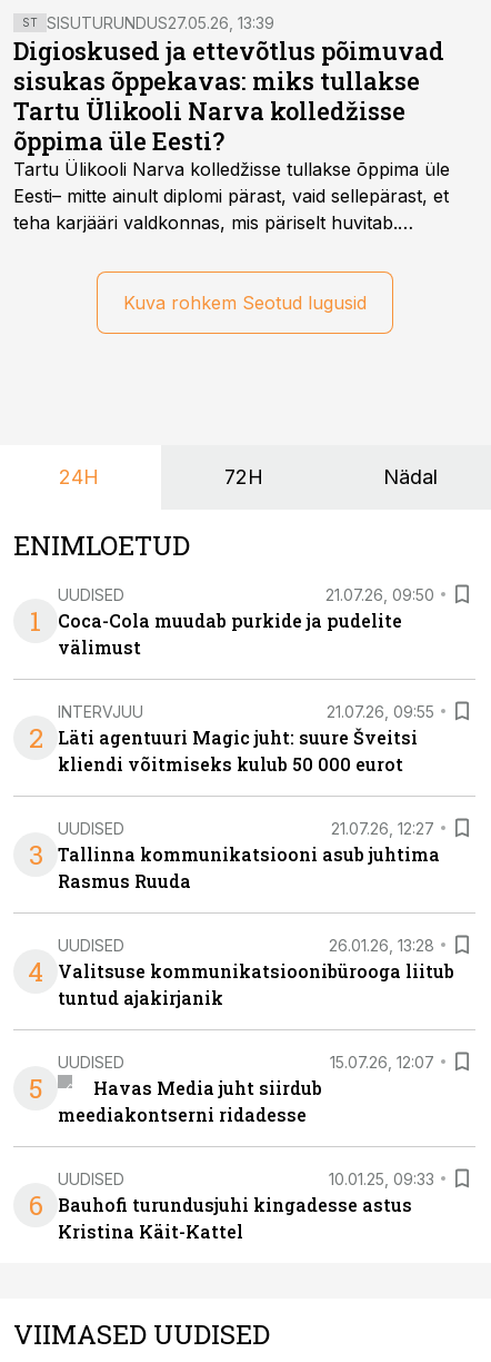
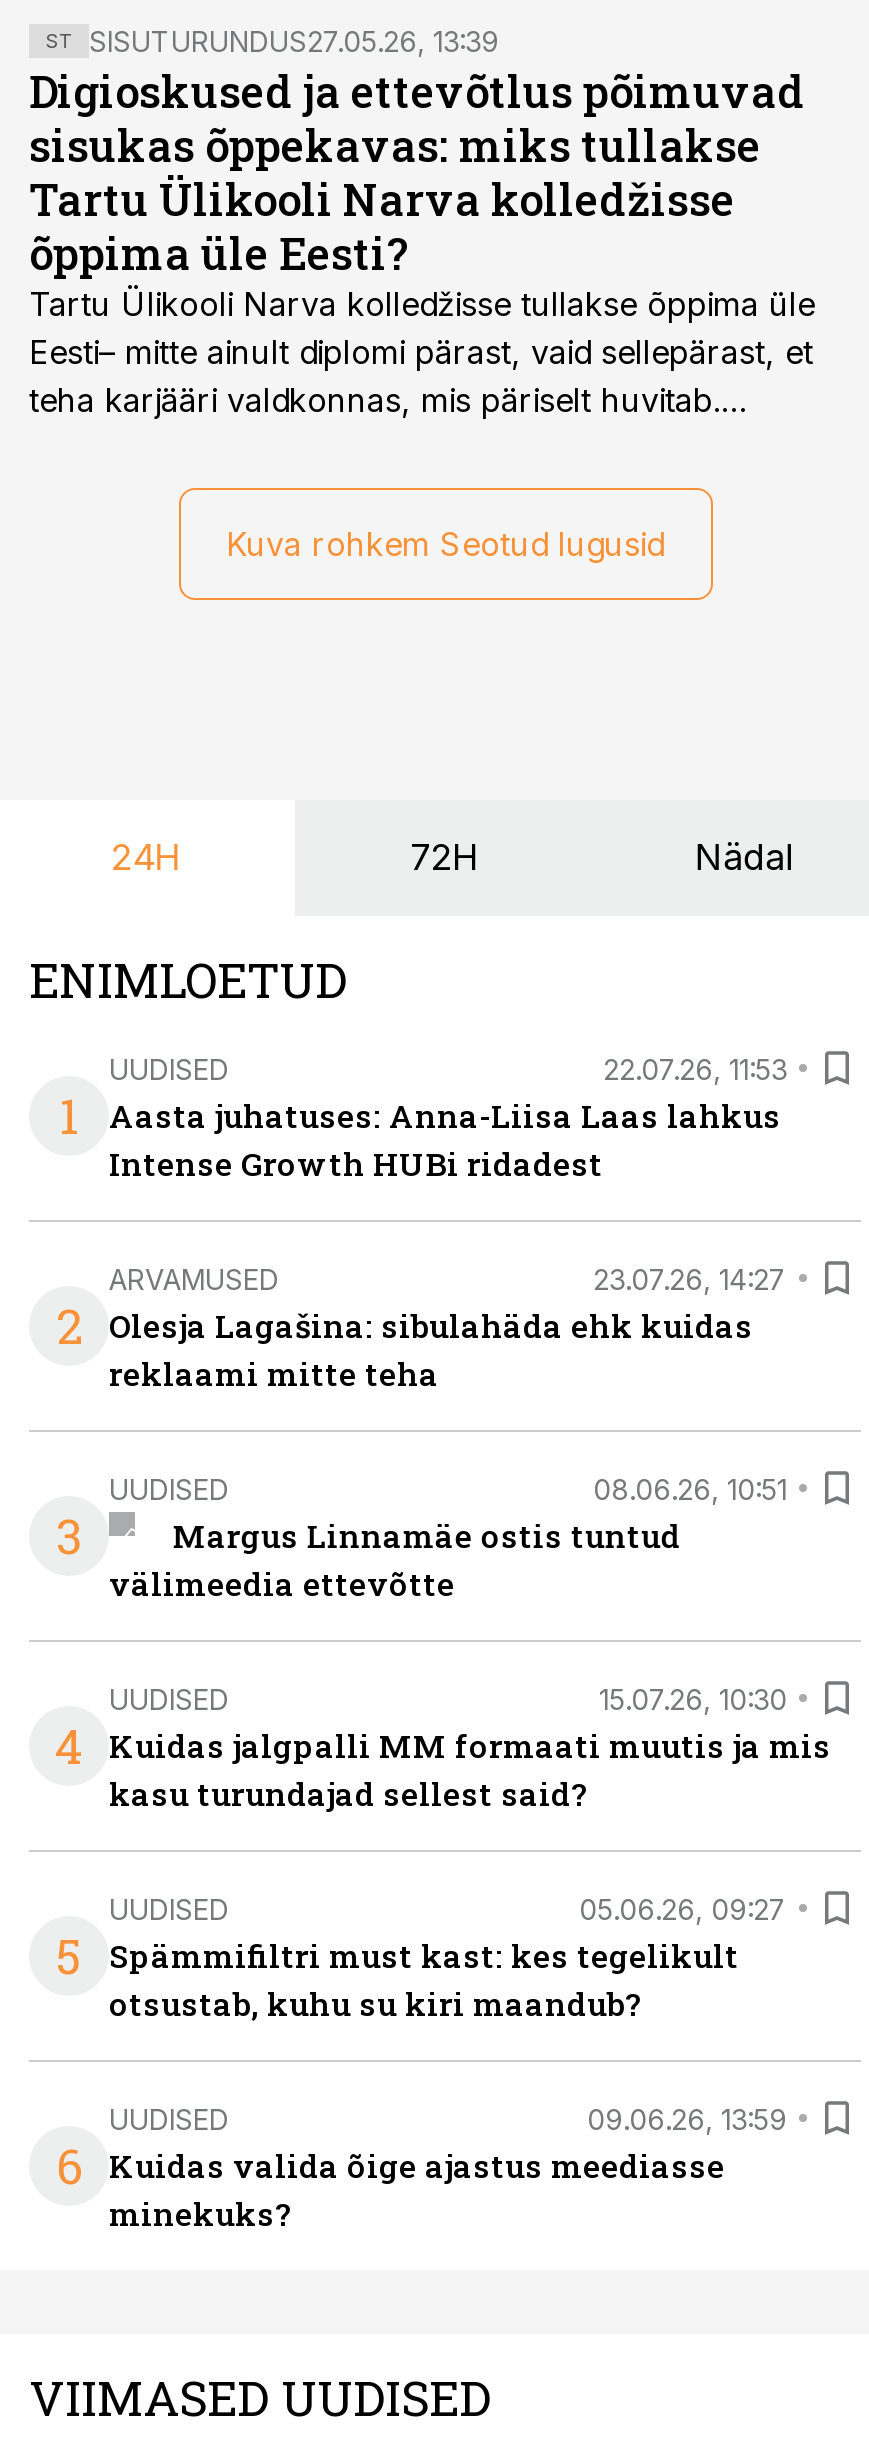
[58,585,434,659] 21.07.26, 09:50 | Coca-Cola muudab purkide ja pudelite | välimust -> [109,1051,787,1184] 22.07.26, 11:53 | Aasta juhatuses: Anna-Liisa Laas lahkus | Intense Growth HUBi ridadest
[58,702,434,776] INTERVJUU | 21.07.26, 09:55 | Läti agentuuri Magic juht: suure Šveitsi | kliendi võitmiseks kulub 50 000 eurot -> [109,1261,787,1394] ARVAMUSED | 23.07.26, 14:27 | Olesja Lagašina: sibulahäda ehk kuidas | reklaami mitte teha
[58,818,440,892] 21.07.26, 12:27 | Tallinna kommunikatsiooni asub juhtima | Rasmus Ruuda -> [109,1471,787,1604] 08.06.26, 10:51 | Margus Linnamäe ostis tuntud | välimeedia ettevõtte
[58,935,454,1009] 26.01.26, 13:28 | Valitsuse kommunikatsioonibürooga liitub | tuntud ajakirjanik -> [109,1681,831,1814] 15.07.26, 10:30 | Kuidas jalgpalli MM formaati muutis ja mis | kasu turundajad sellest said?
[58,1052,434,1126] 15.07.26, 12:07 | Havas Media juht siirdub | meediakontserni ridadesse -> [109,1891,787,2024] 05.06.26, 09:27 | Spämmifiltri must kast: kes tegelikult | otsustab, kuhu su kiri maandub?
[58,1169,434,1243] 10.01.25, 09:33 | Bauhofi turundusjuhi kingadesse astus | Kristina Käit-Kattel -> [109,2101,787,2234] 09.06.26, 13:59 | Kuidas valida õige ajastus meediasse | minekuks?

